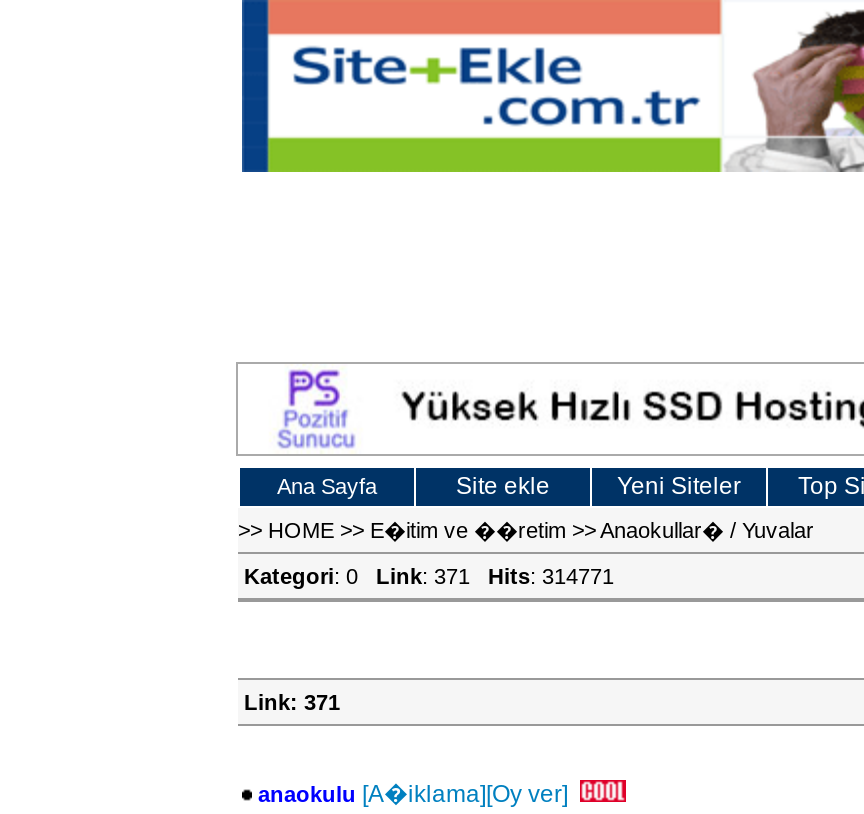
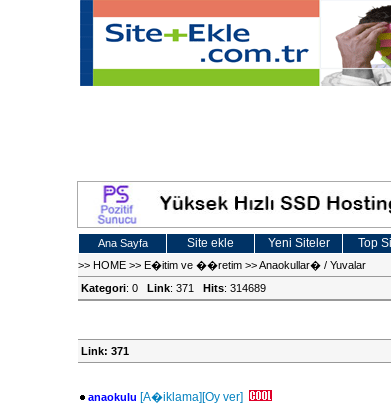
[244,564,614,588] Kategori: 0 Link: 371 Hits: 314771 -> [81,282,266,294] Kategori: 0 Link: 371 Hits: 314689

